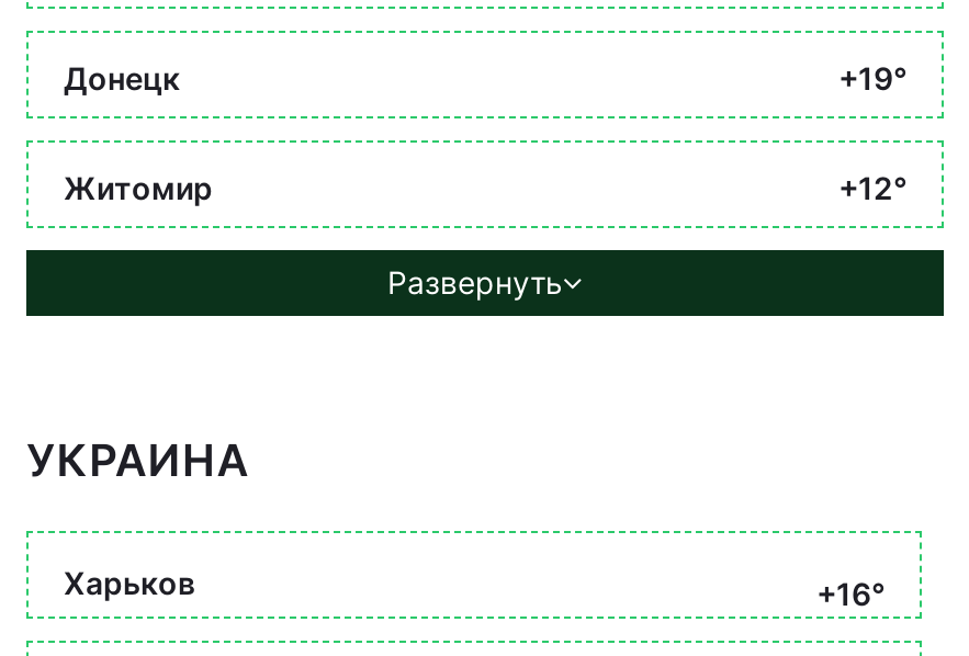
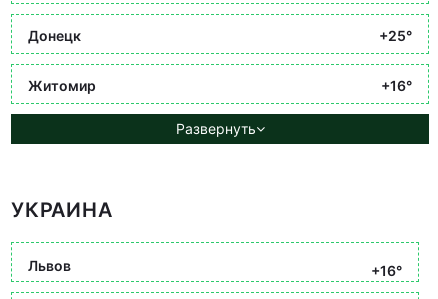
[838,58,906,95] +19° -> [379,26,412,43] +25°
[838,168,906,205] +12° -> [381,76,412,93] +16°
[64,563,195,600] Харьков -> [28,256,71,273] Львов

